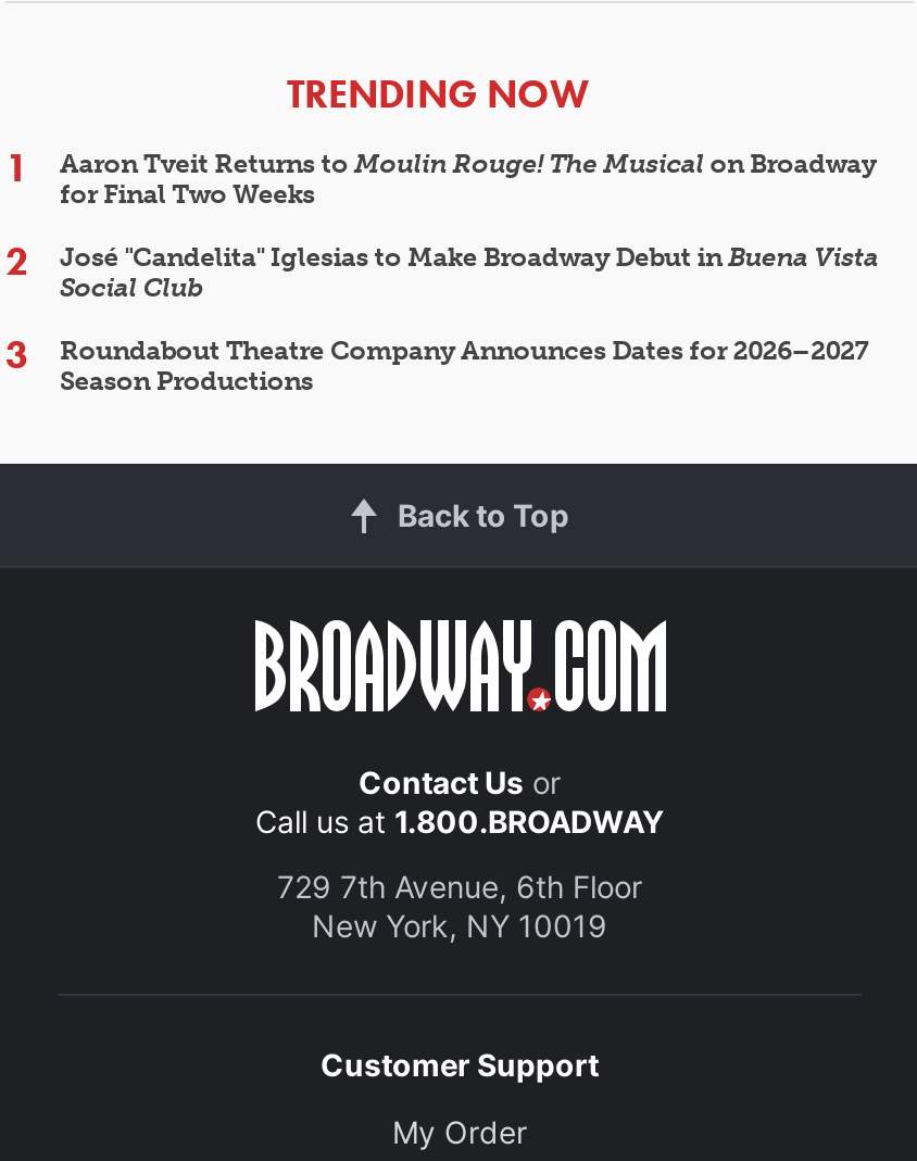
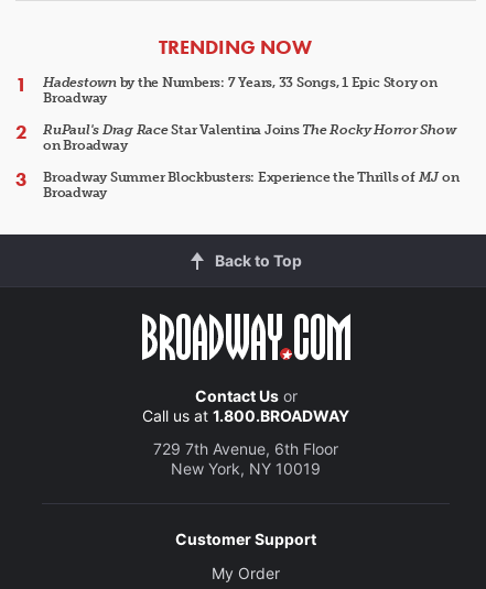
[60,148,876,209] Aaron Tveit Returns to Moulin Rouge! The Musical on Broadway | for Final Two Weeks -> [43,75,437,106] Hadestown by the Numbers: 7 Years, 33 Songs, 1 Epic Story on | Broadway
[60,241,879,302] José "Candelita" Iglesias to Make Broadway Debut in Buena Vista | Social Club -> [43,122,456,153] RuPaul's Drag Race Star Valentina Joins The Rocky Horror Show | on Broadway
[60,335,869,395] Roundabout Theatre Company Announces Dates for 2026–2027 | Season Productions -> [43,170,459,200] Broadway Summer Blockbusters: Experience the Thrills of MJ on | Broadway

